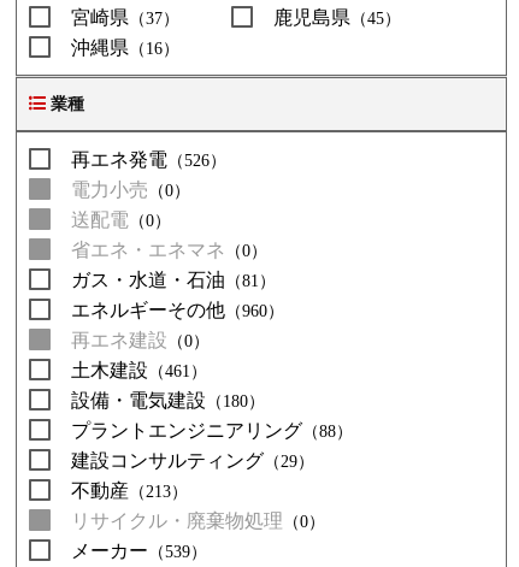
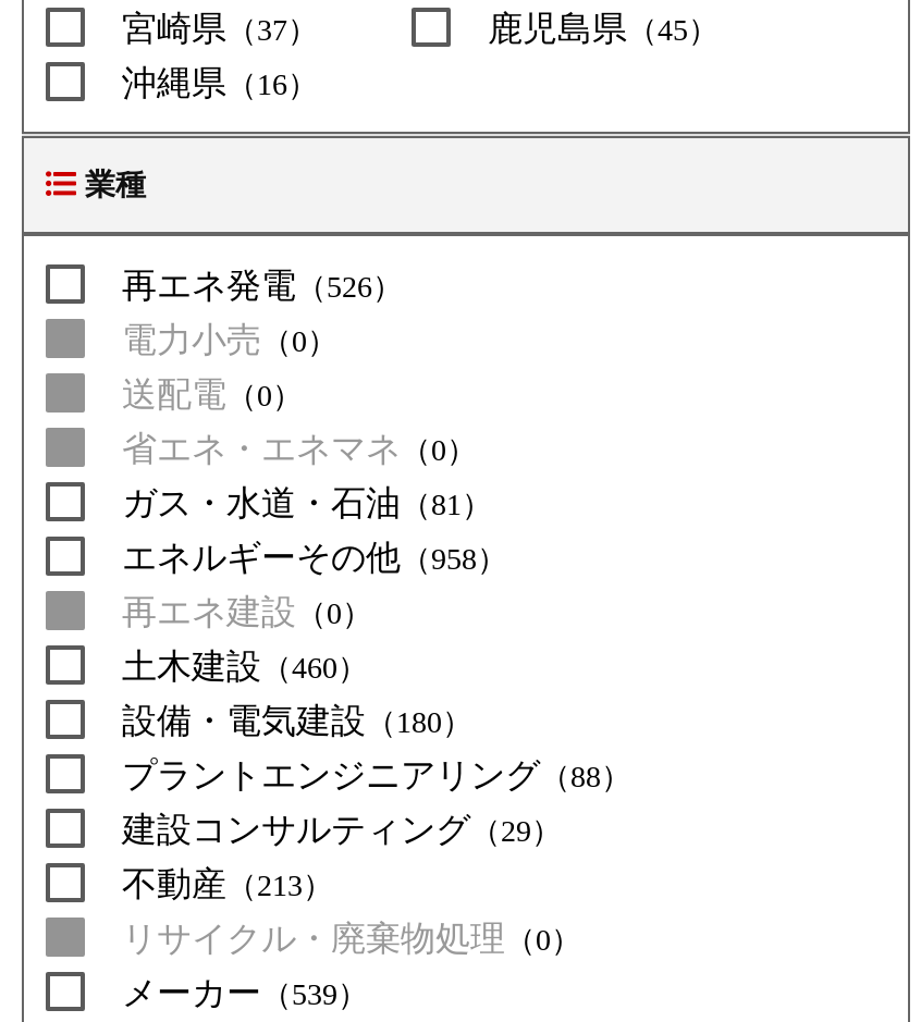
[71,300,284,320] エネルギーその他（960） -> [122,539,507,576] エネルギーその他（958）
[71,360,207,380] 土木建設（461） -> [122,648,368,685] 土木建設（460）

